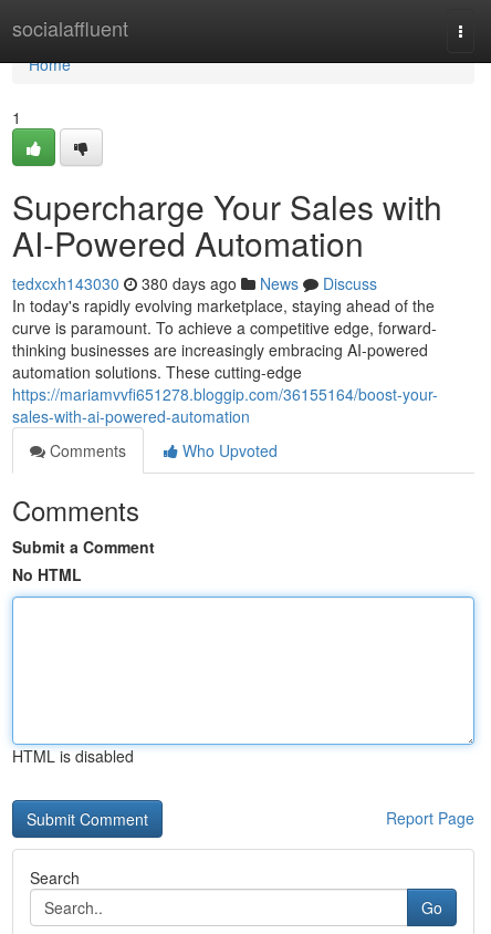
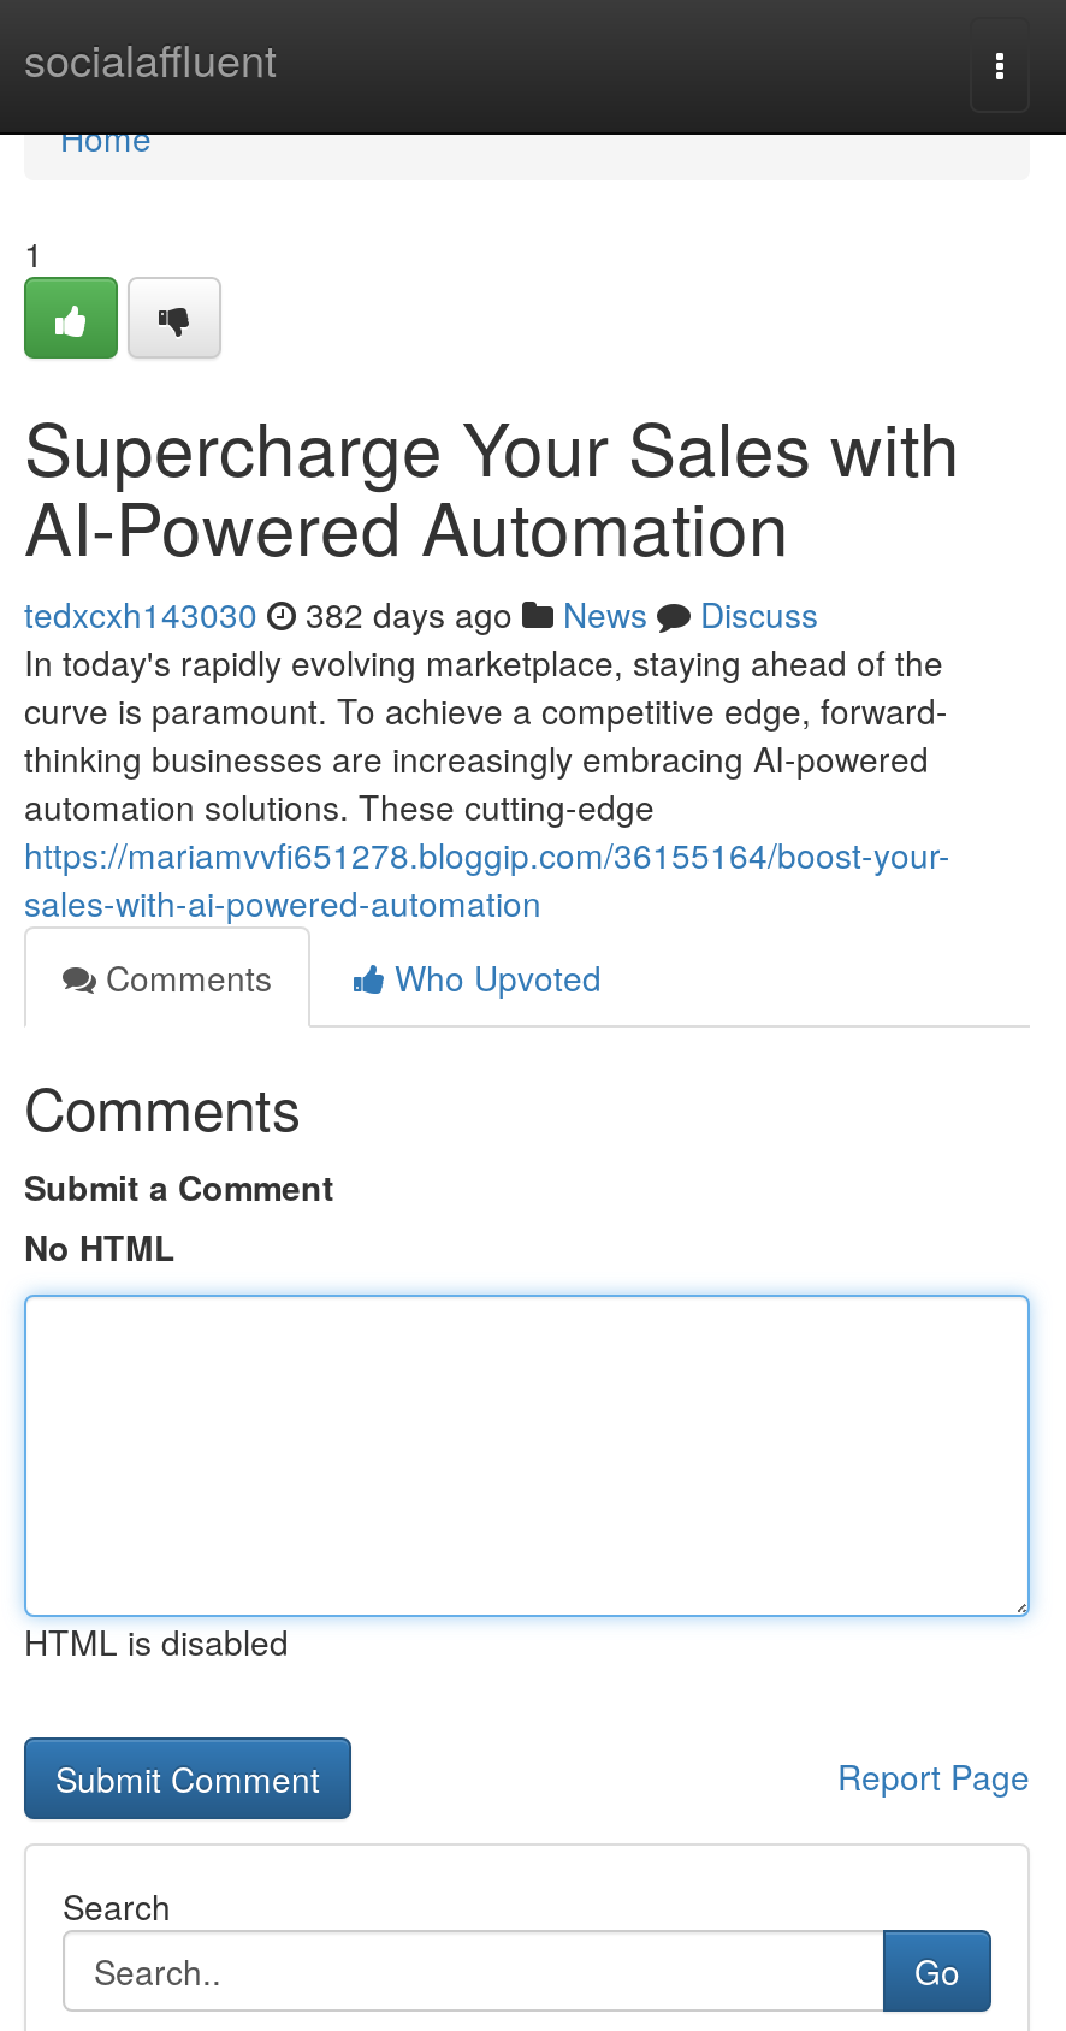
[12,272,377,294] tedxcxh143030 380 days ago News Discuss -> [24,590,818,638] tedxcxh143030 382 days ago News Discuss

